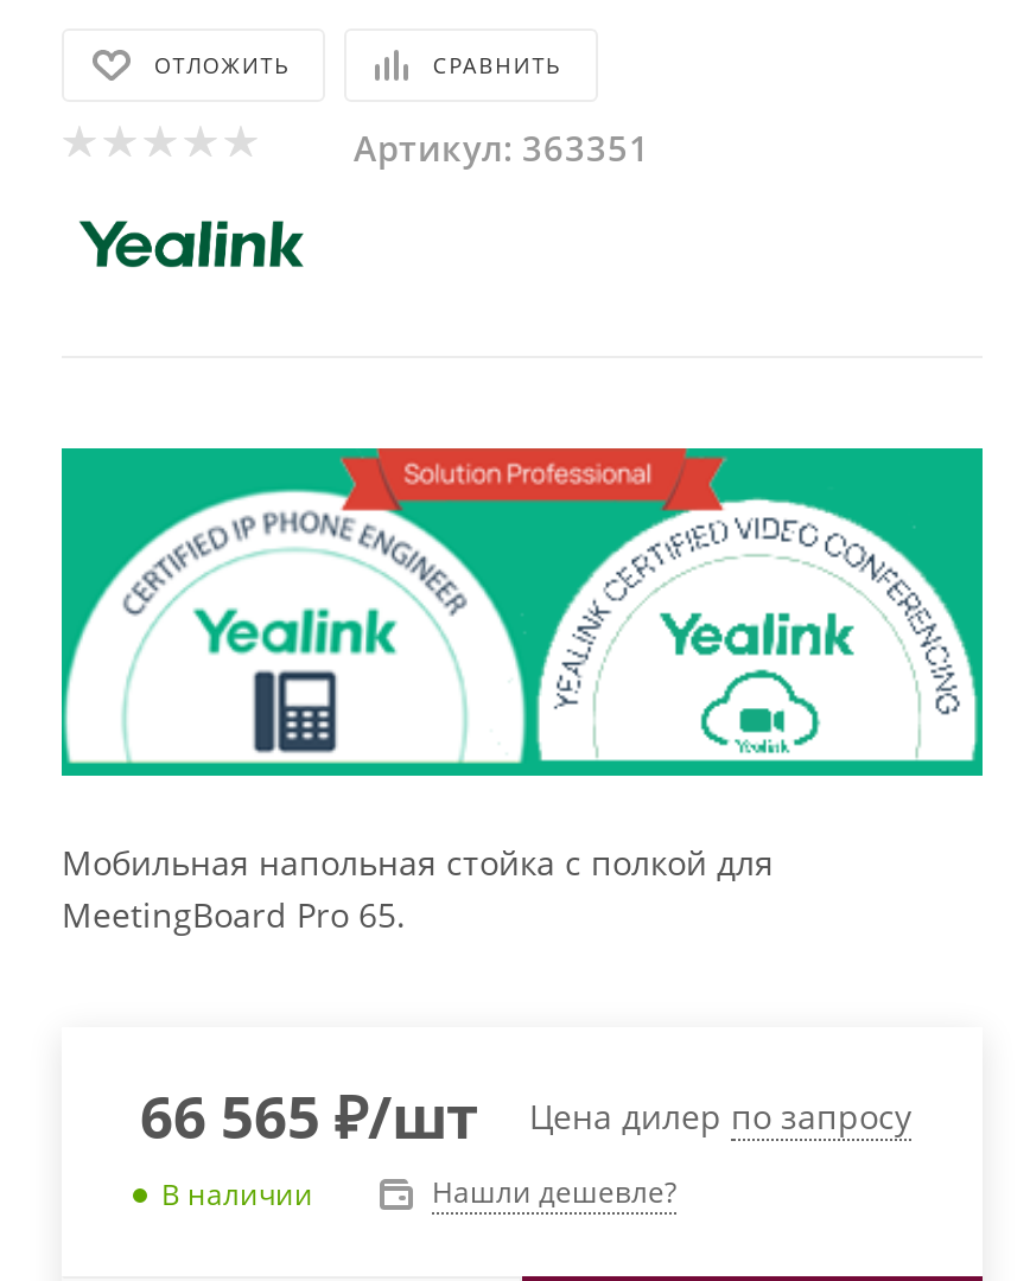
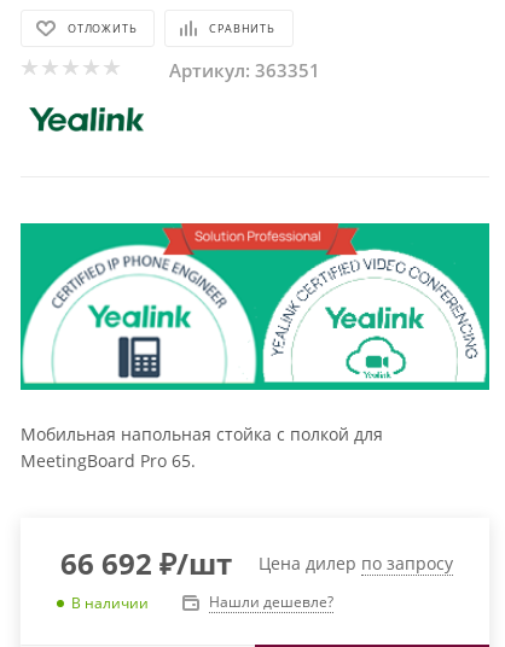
[140,1078,911,1156] 66 565 ₽/шт Цена дилер по запросу -> [60,544,453,584] 66 692 ₽/шт Цена дилер по запросу

